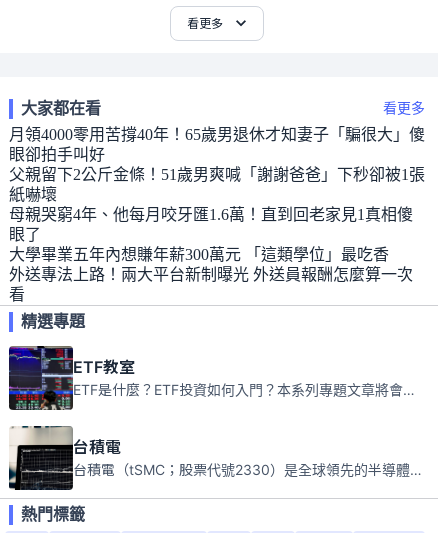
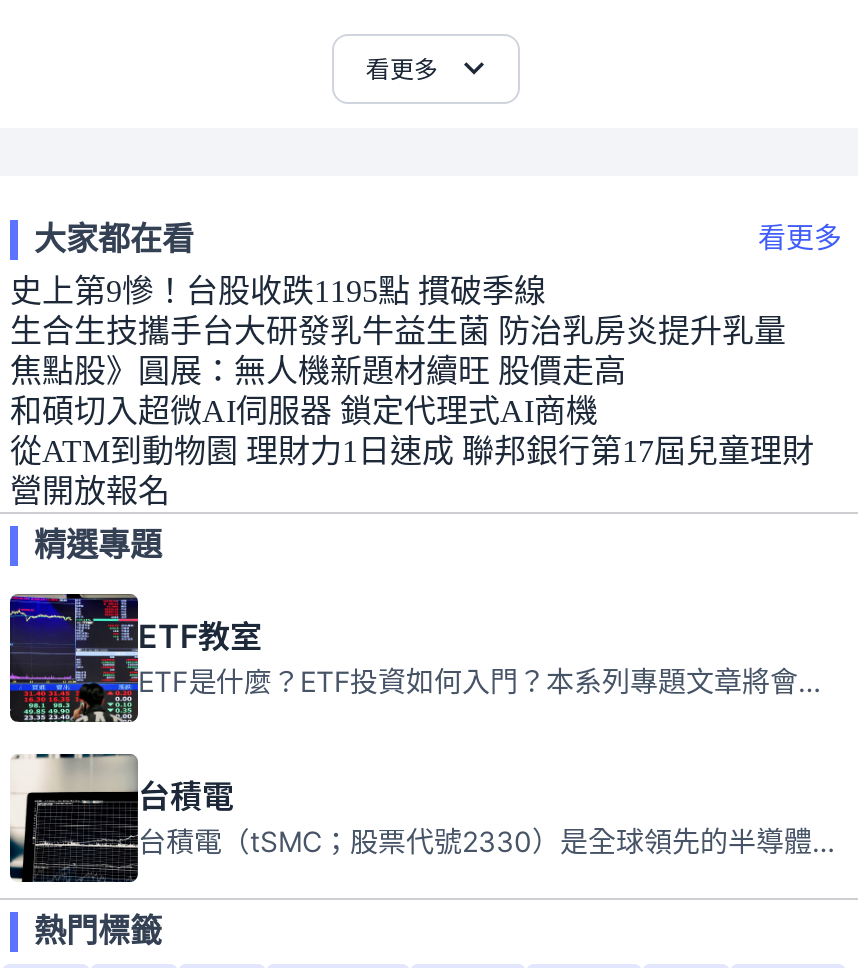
[9,126,425,303] 月領4000零用苦撐40年！65歲男退休才知妻子「騙很大」傻 | 眼卻拍手叫好 | 父親留下2公斤金條！51歲男爽喊「謝謝爸爸」下秒卻被1張 | 紙嚇壞 | 母親哭窮4年、他每月咬牙匯1.6萬！直到回老家見1真相傻 | 眼了 | 大學畢業五年內想賺年薪300萬元 「這類學位」最吃香 | 外送專法上路！兩大平台新制曝光 外送員報酬怎麼算一次 | 看 -> [10,274,814,508] 史上第9慘！台股收跌1195點 摜破季線 | 生合生技攜手台大研發乳牛益生菌 防治乳房炎提升乳量 | 焦點股》圓展：無人機新題材續旺 股價走高 | 和碩切入超微AI伺服器 鎖定代理式AI商機 | 從ATM到動物園 理財力1日速成 聯邦銀行第17屆兒童理財 | 營開放報名

